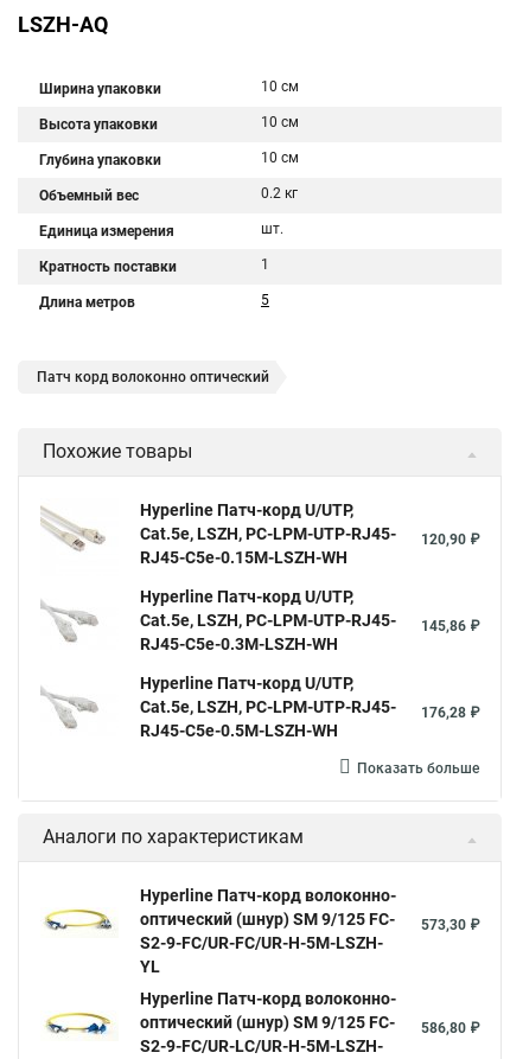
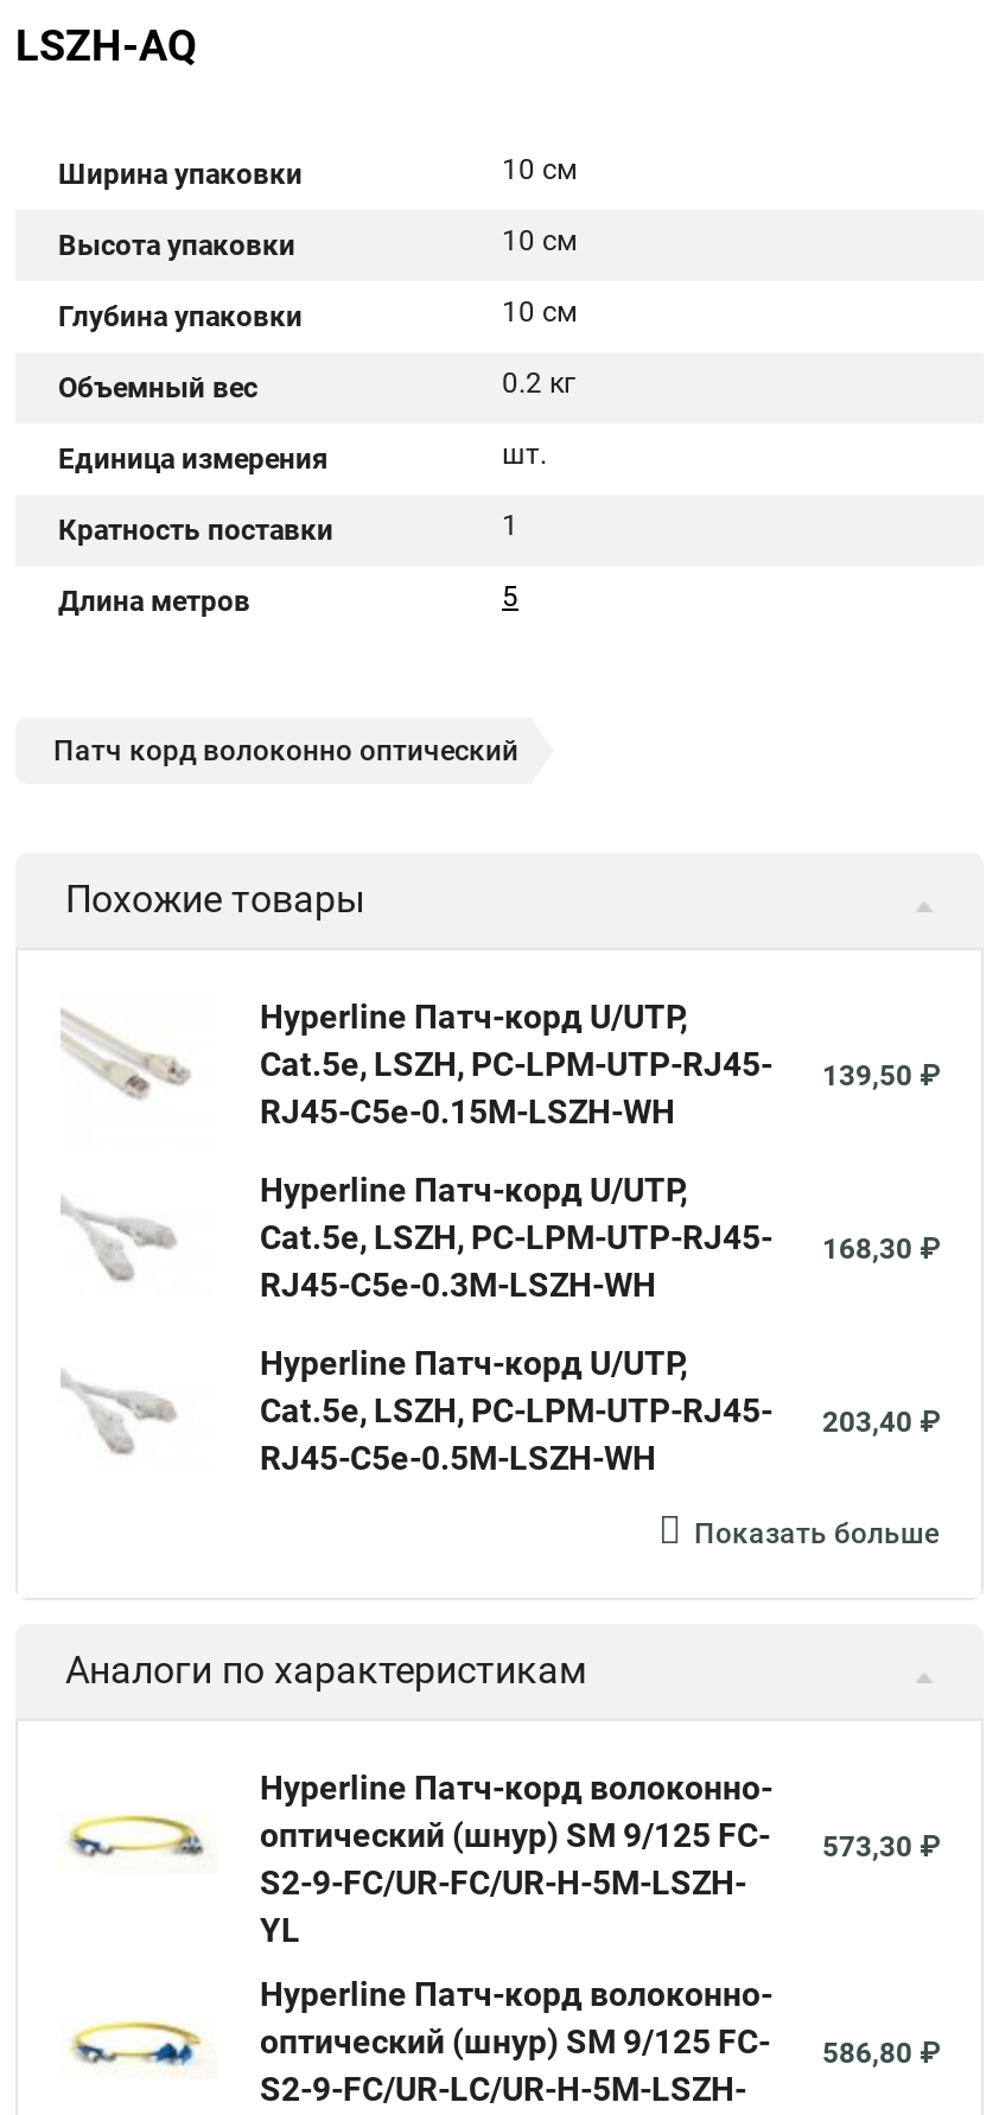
[140,524,479,548] Cat.5е, LSZH, PC-LPM-UTP-RJ45- 120,90 ₽ -> [260,1045,938,1092] Cat.5е, LSZH, PC-LPM-UTP-RJ45- 139,50 ₽
[140,611,479,634] Cat.5е, LSZH, PC-LPM-UTP-RJ45- 145,86 ₽ -> [260,1218,938,1266] Cat.5е, LSZH, PC-LPM-UTP-RJ45- 168,30 ₽
[140,697,479,721] Cat.5e, LSZH, PC-LPM-UTP-RJ45- 176,28 ₽ -> [260,1391,938,1439] Cat.5e, LSZH, PC-LPM-UTP-RJ45- 203,40 ₽

